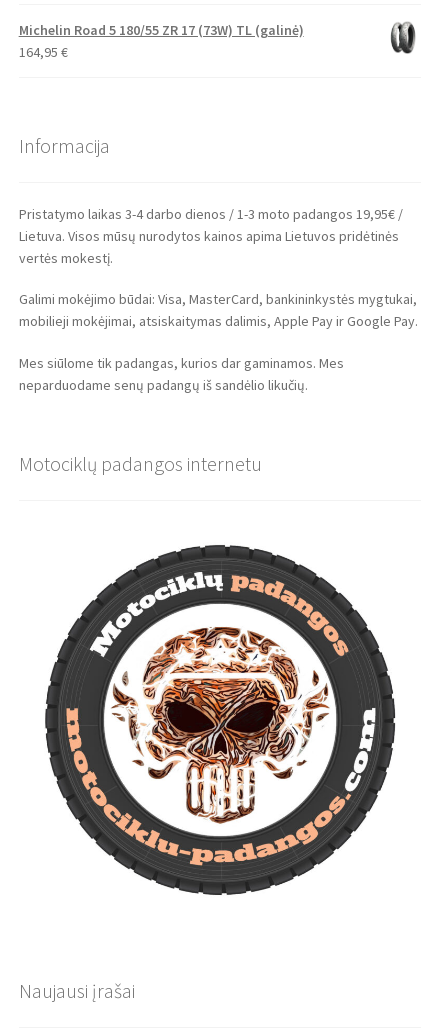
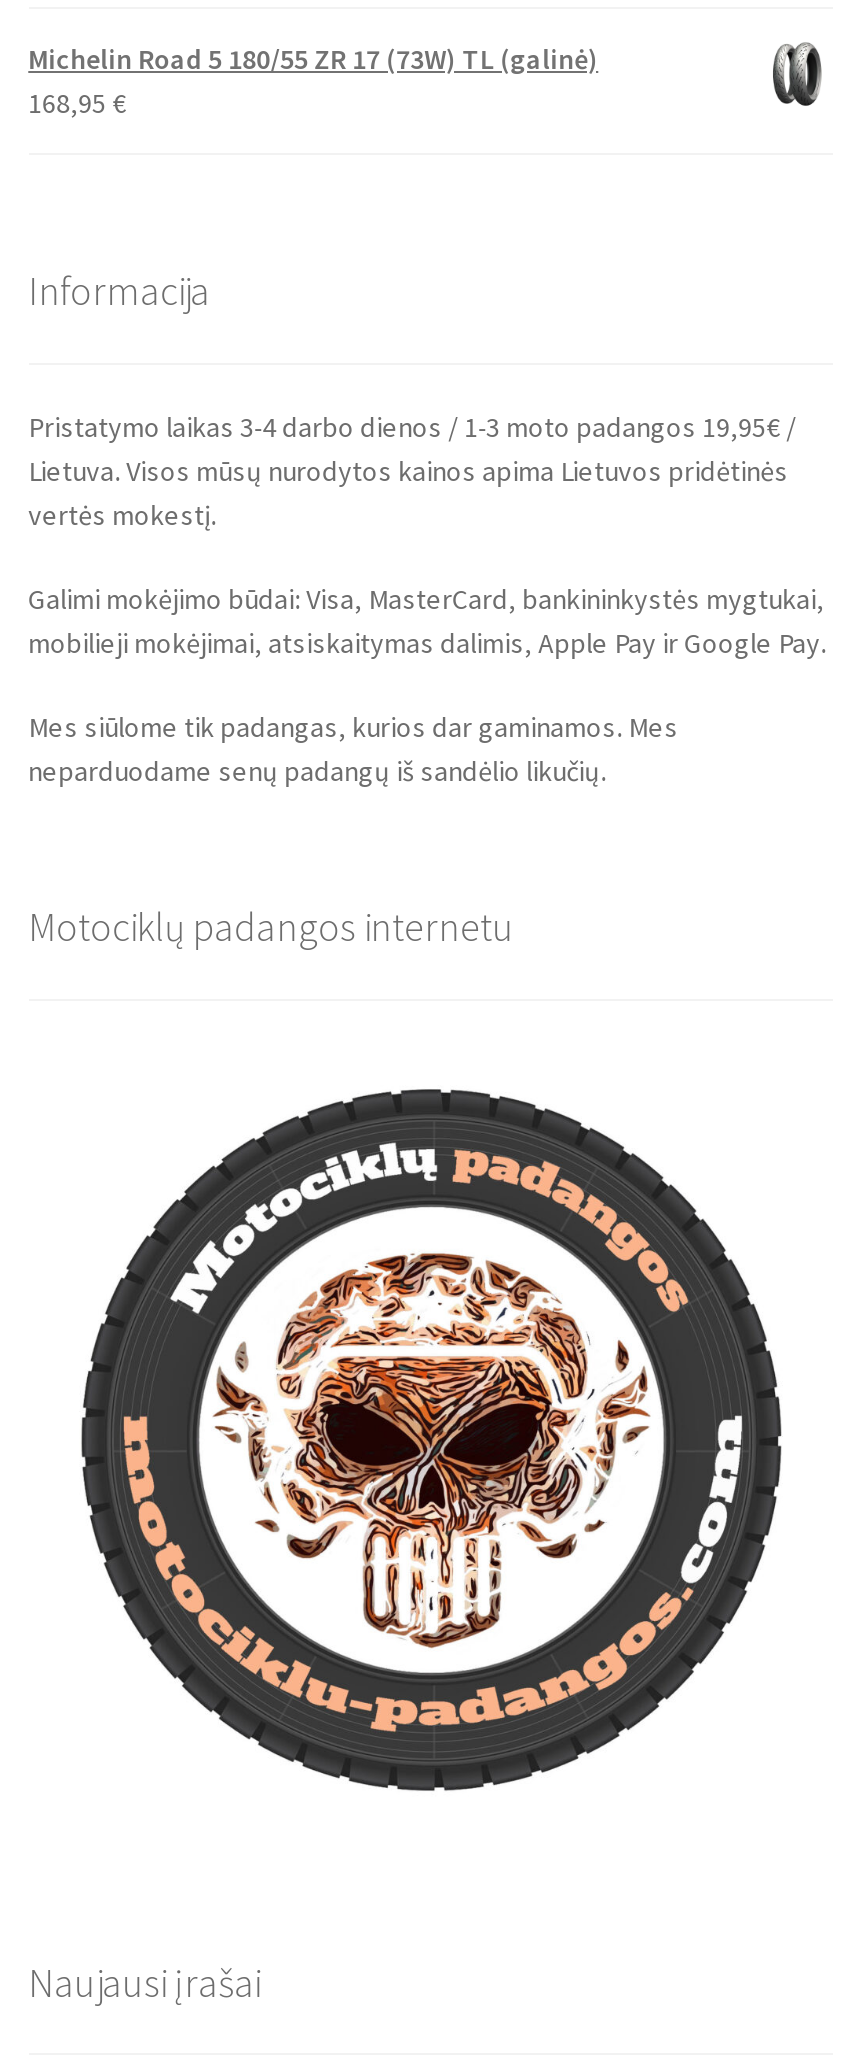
[19,43,68,61] 164,95 € -> [28,86,126,122] 168,95 €

